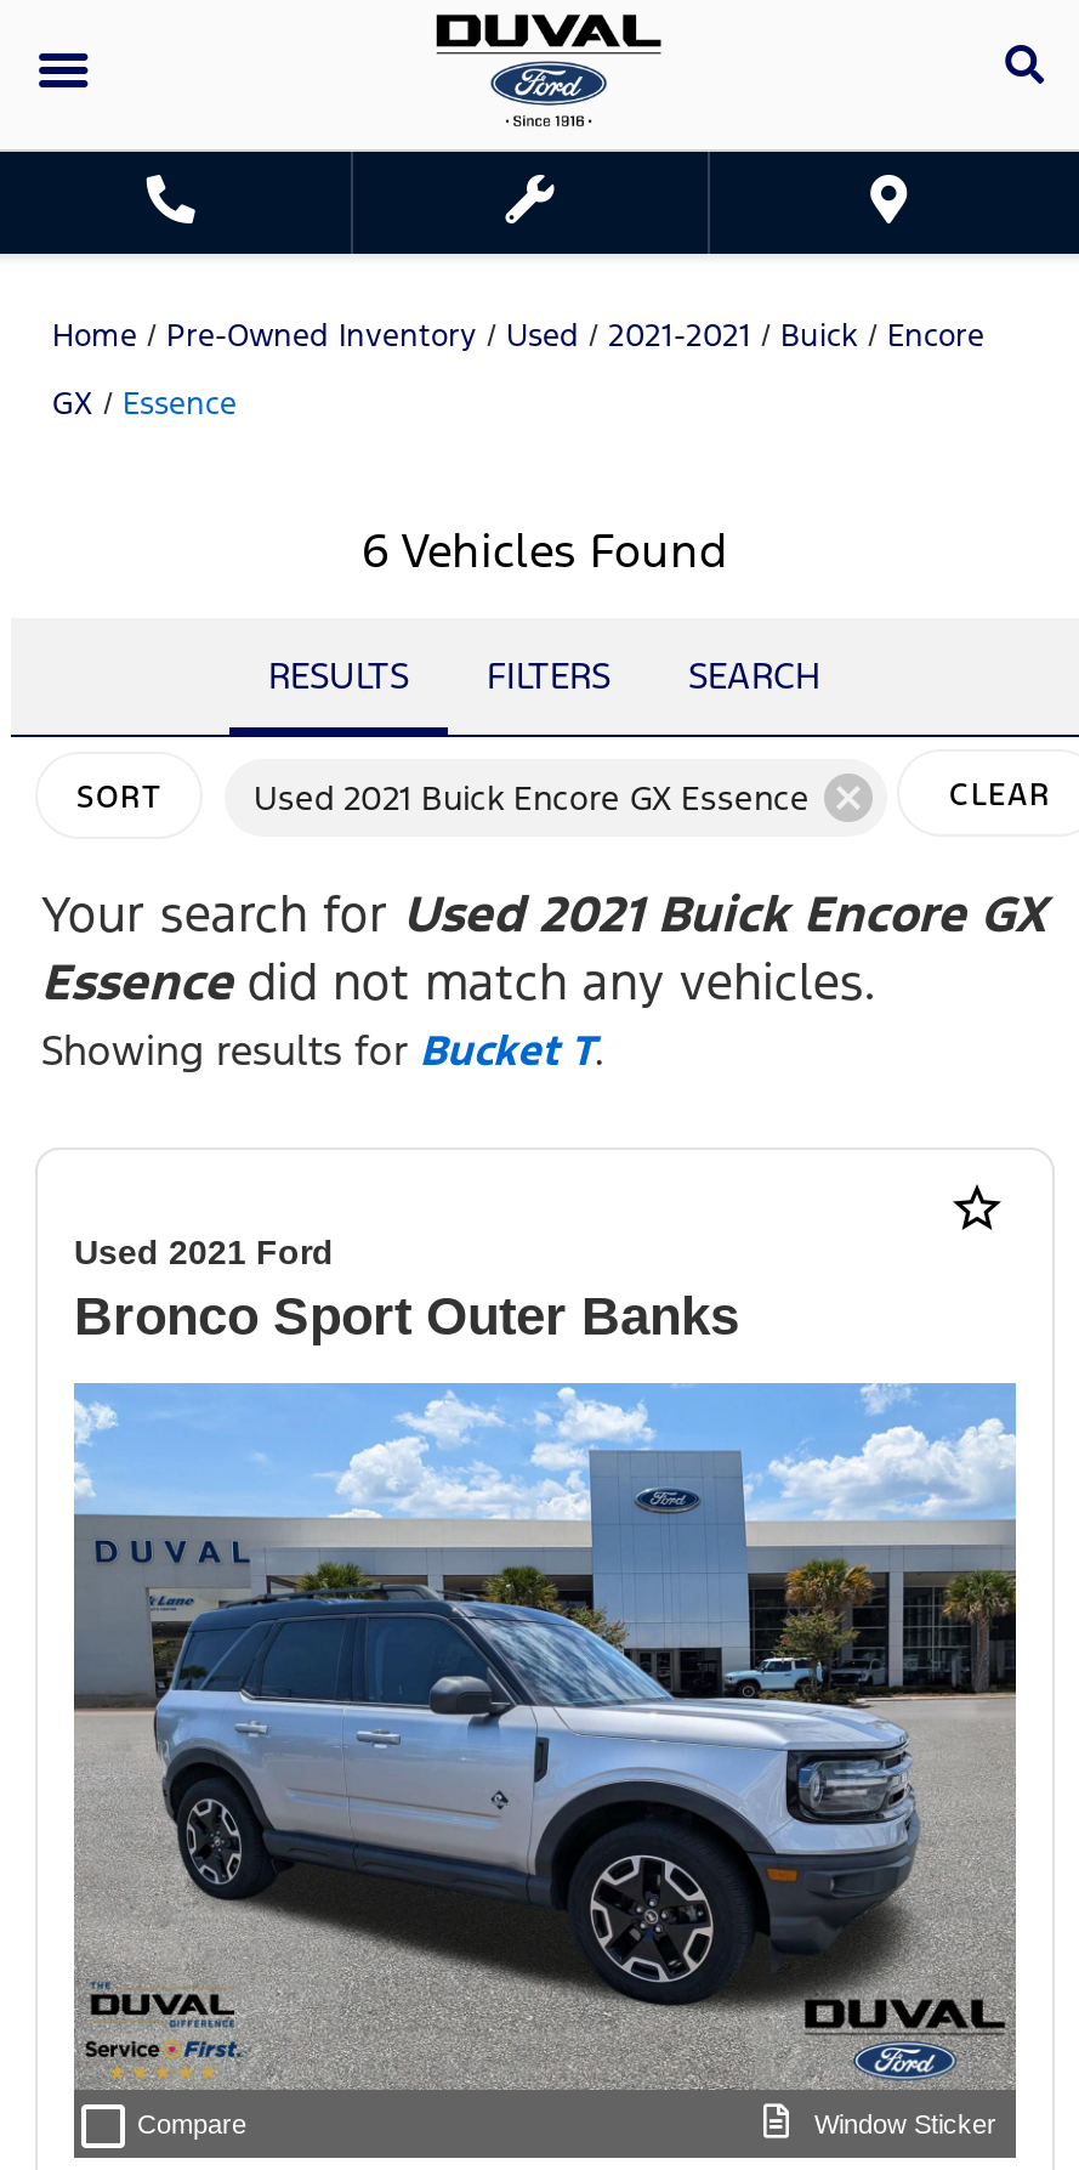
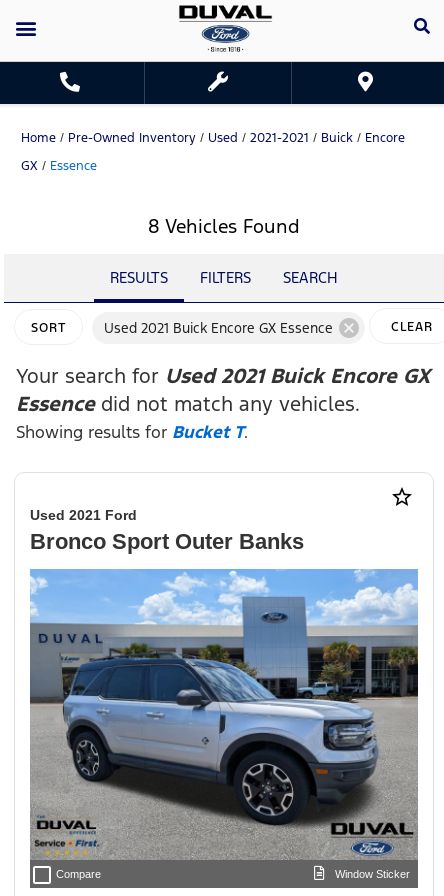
[362,520,728,578] 6 Vehicles Found -> [148,213,300,237] 8 Vehicles Found

